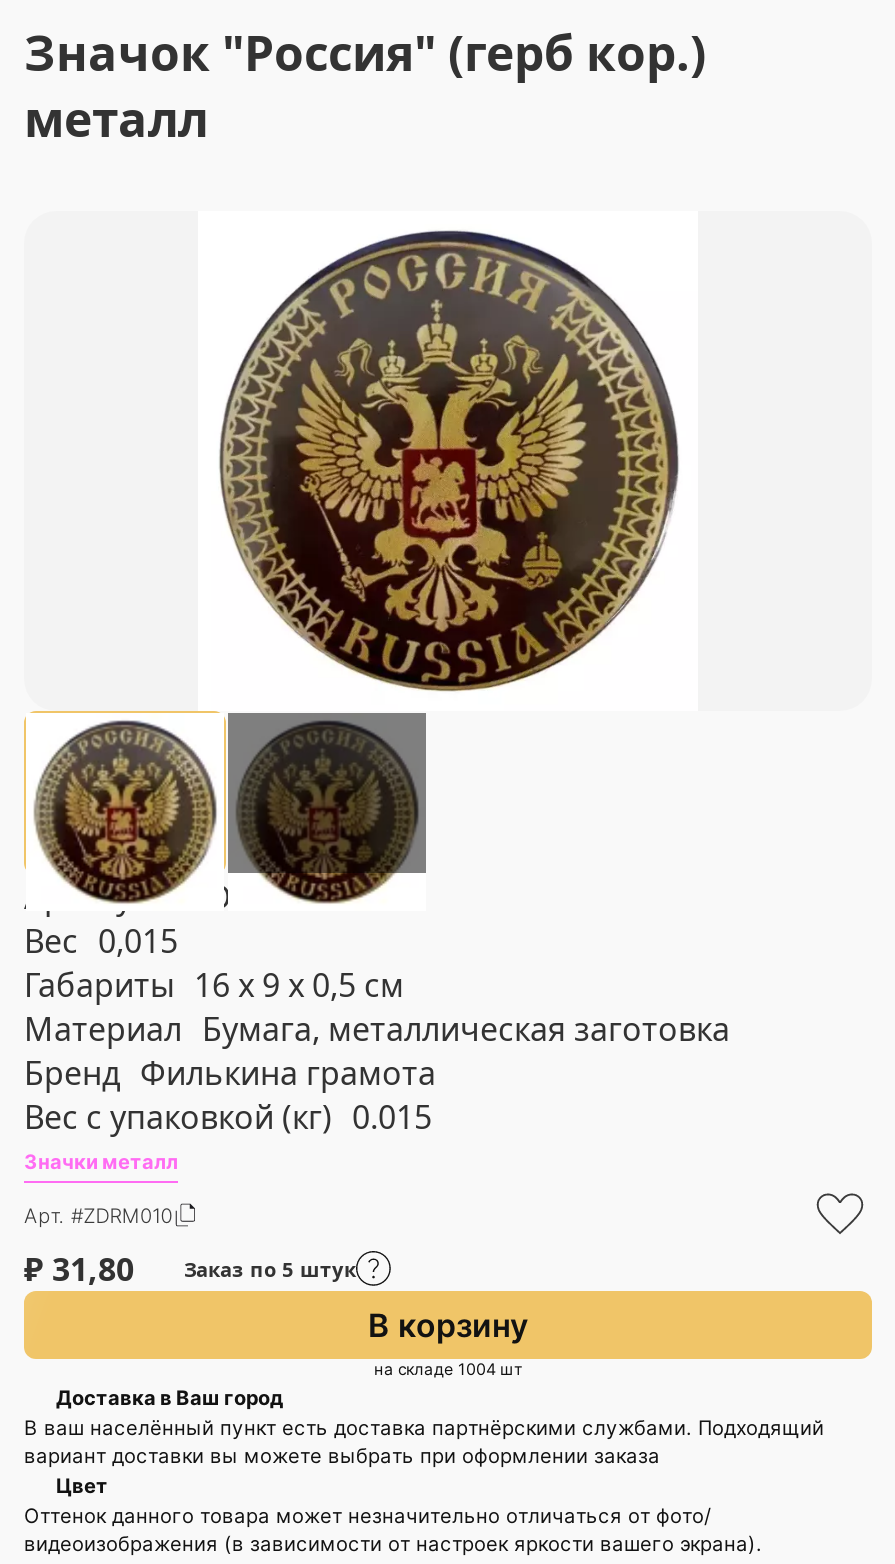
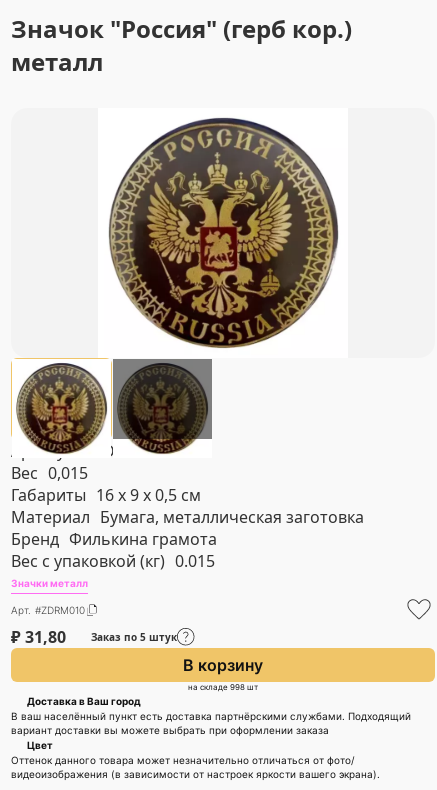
[374,1359,522,1379] на складе 1004 шт -> [188,682,258,692] на складе 998 шт

